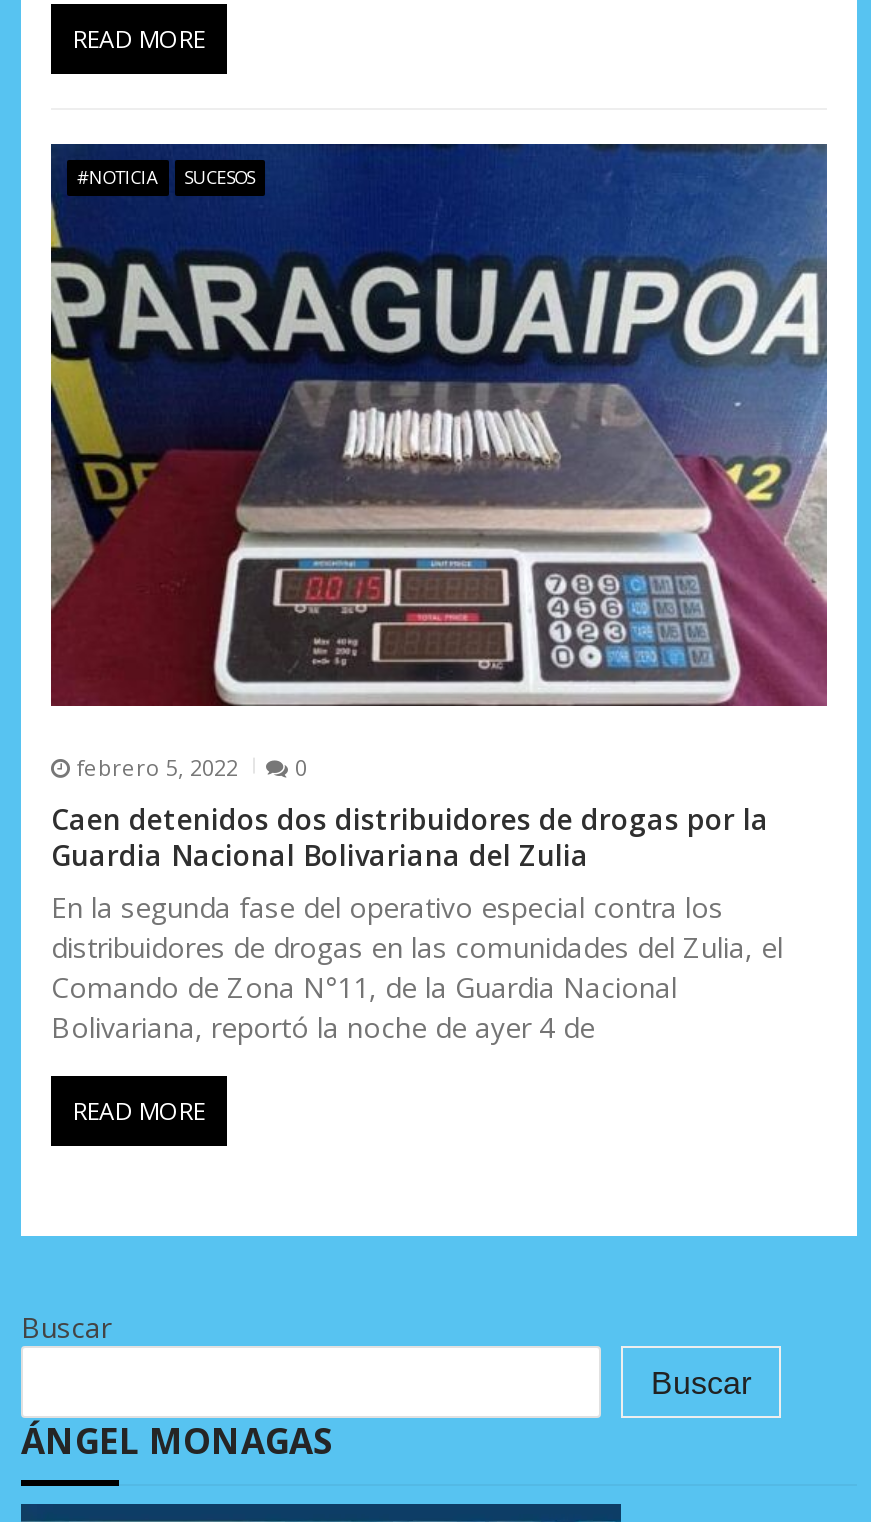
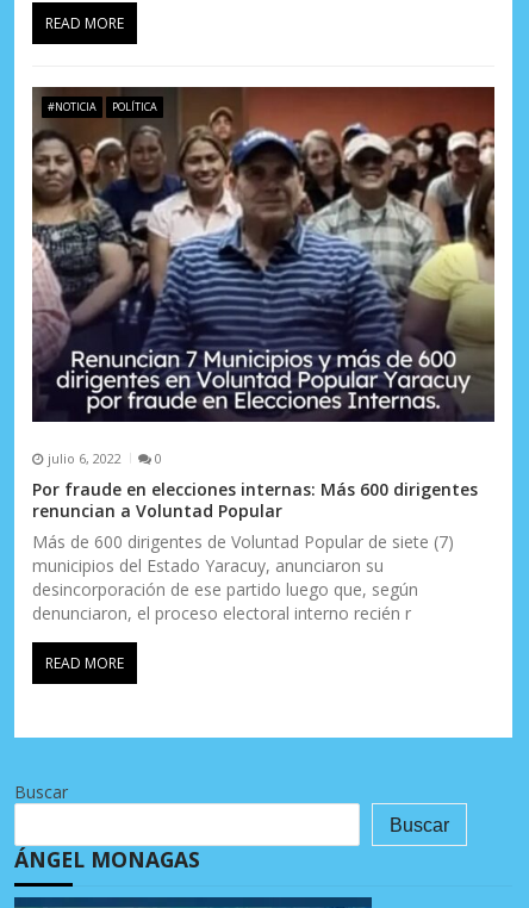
[49,141,829,709] [image] | SUCESOS -> [31,86,496,423] [image] | POLÍTICA
[76,751,307,781] febrero 5, 2022 0 -> [47,449,162,467] julio 6, 2022 0
[51,800,783,1046] Caen detenidos dos distribuidores de drogas por la | Guardia Nacional Bolivariana del Zulia | En la segunda fase del operativo especial contra los | distribuidores de drogas en las comunidades del Zulia, el | Comando de Zona N°11, de la Guardia Nacional | Bolivariana, reportó la noche de ayer 4 de -> [32,478,478,625] Por fraude en elecciones internas: Más 600 dirigentes | renuncian a Voluntad Popular | Más de 600 dirigentes de Voluntad Popular de siete (7) | municipios del Estado Yaracuy, anunciaron su | desincorporación de ese partido luego que, según | denunciaron, el proceso electoral interno recién r

